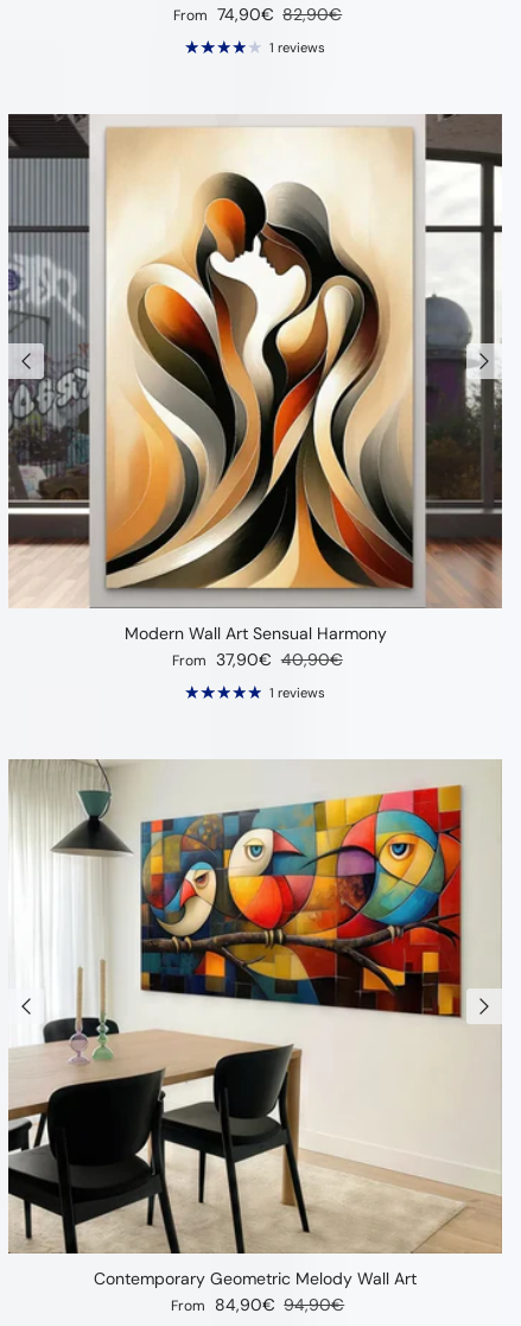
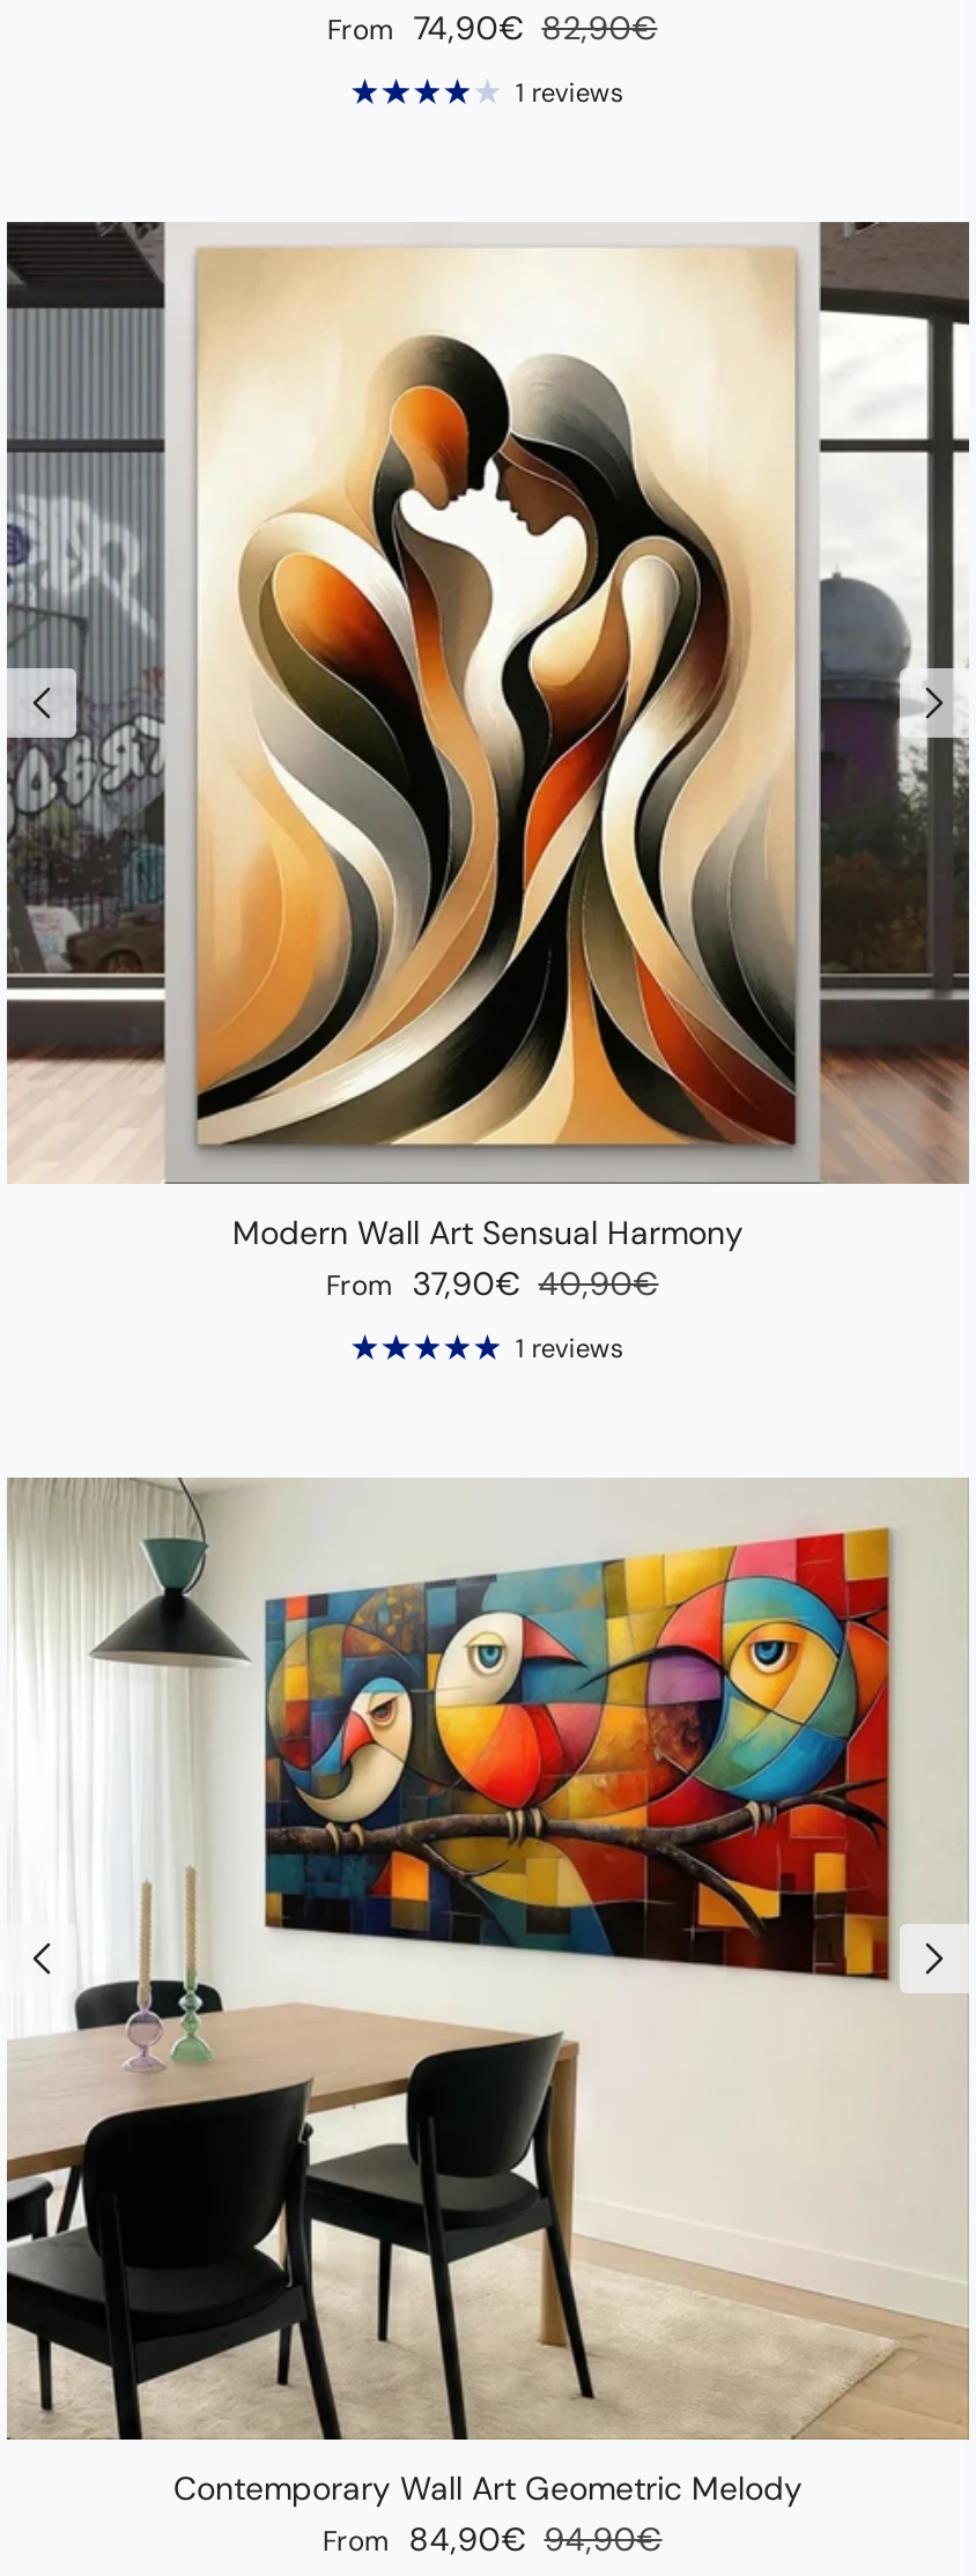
[94,1268,417,1289] Contemporary Geometric Melody Wall Art -> [173,2467,803,2509] Contemporary Wall Art Geometric Melody

